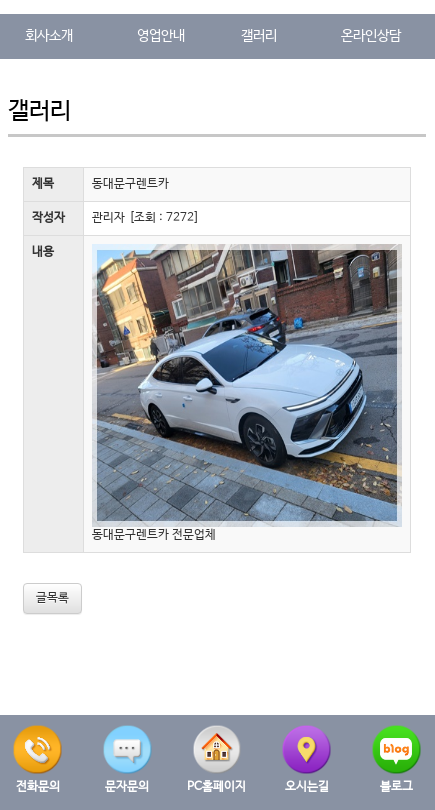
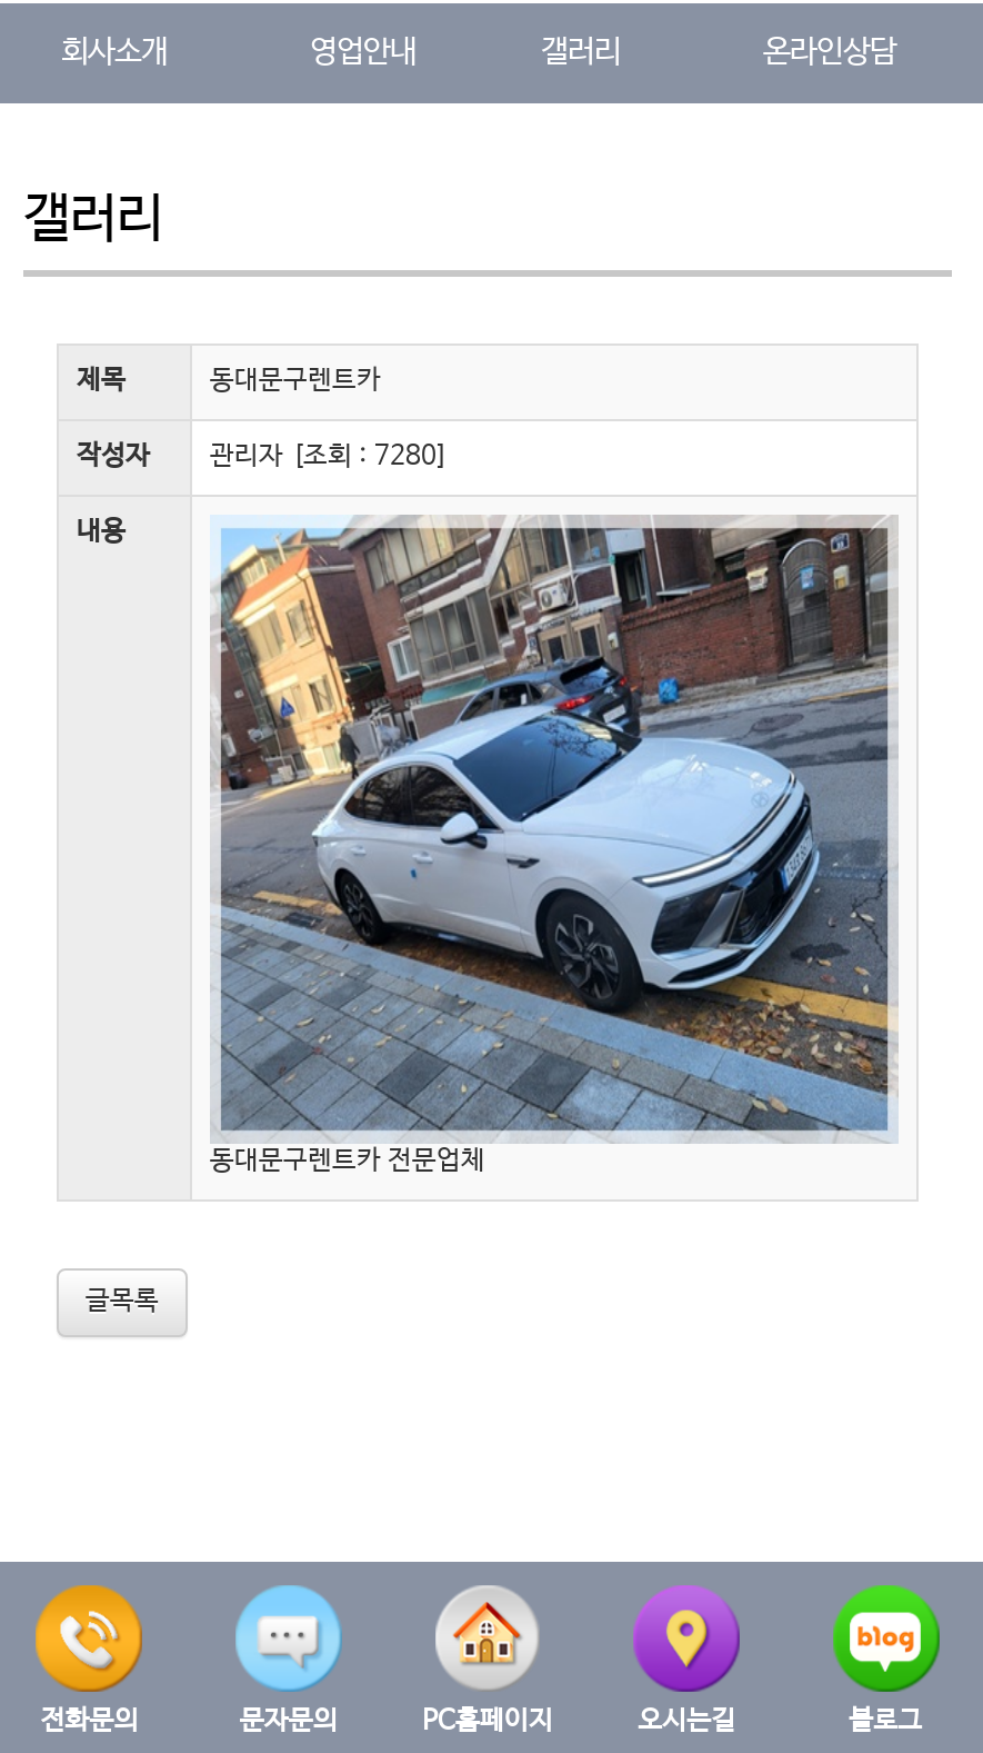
[32,211,199,225] 작성자 관리자 [조회 : 7272] -> [77,441,448,472] 작성자 관리자 [조회 : 7280]

